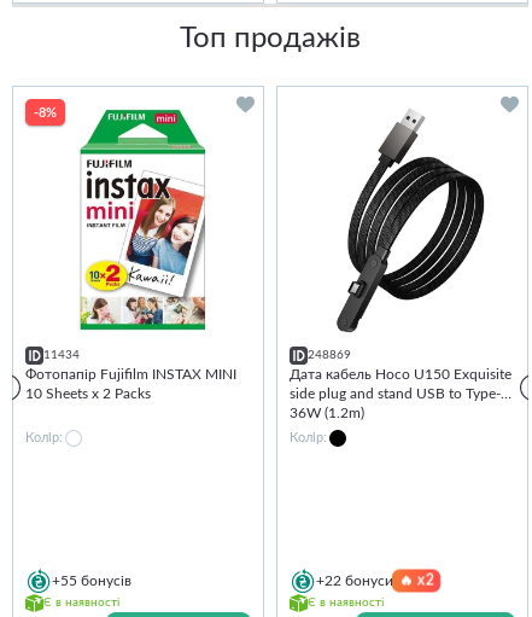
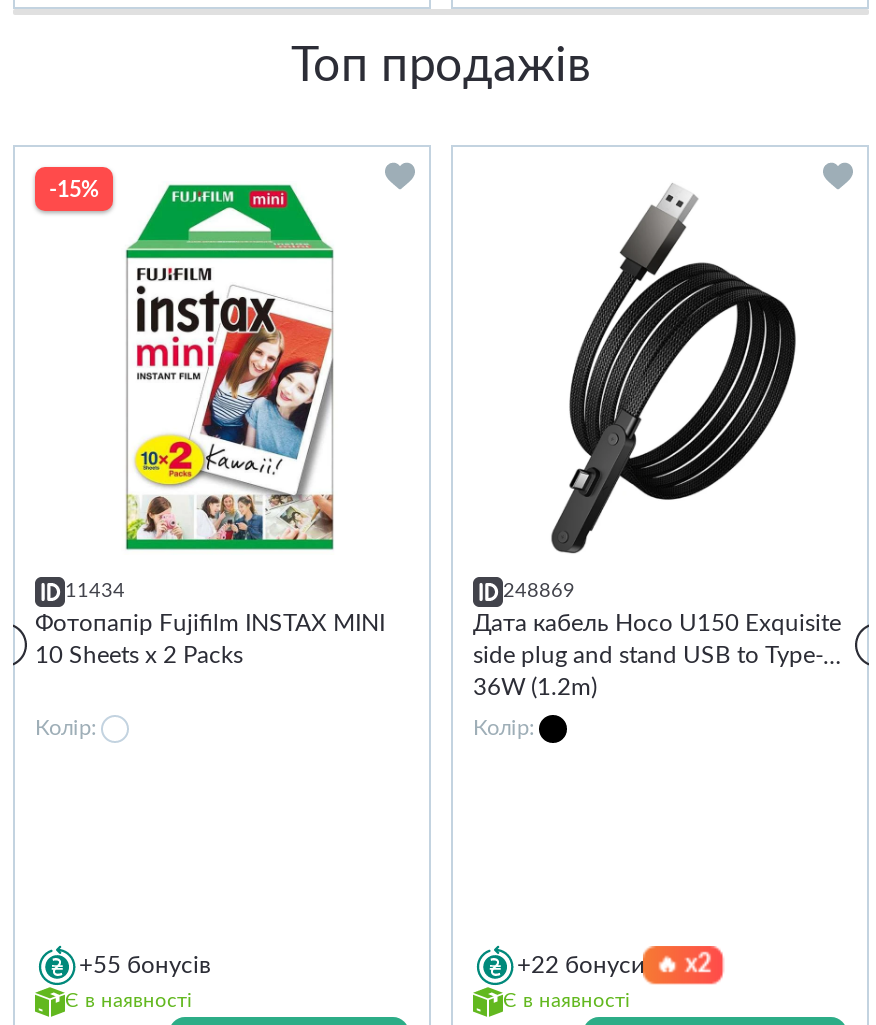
[34,106,57,119] -8% -> [49,179,99,201] -15%

